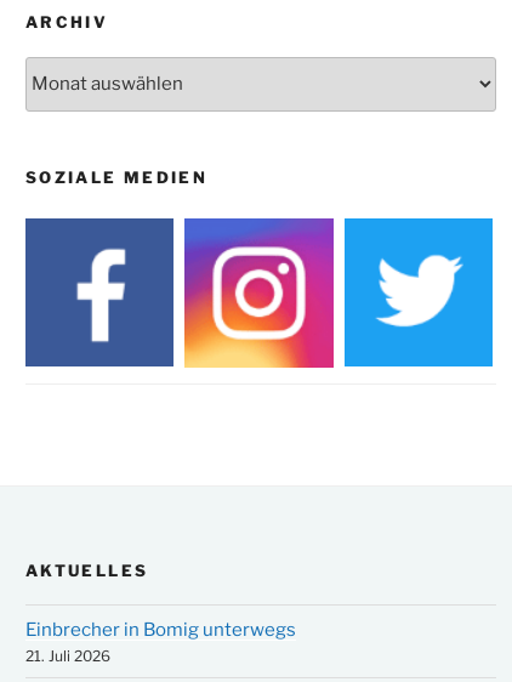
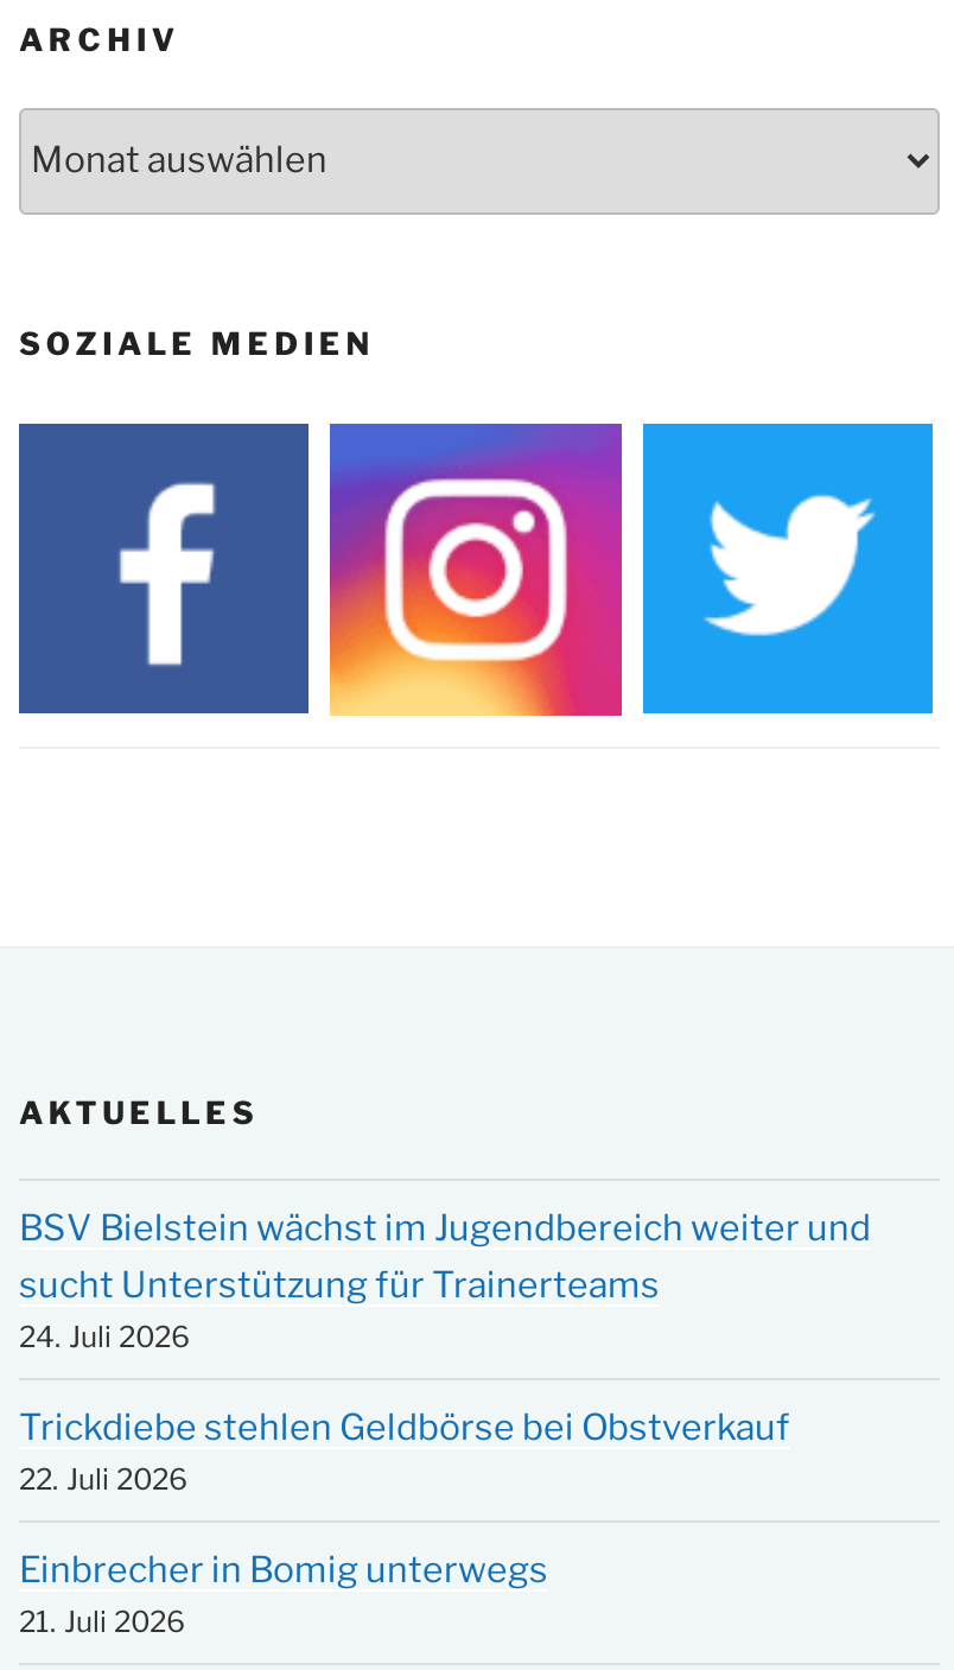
none -> [19,1206,871,1496] BSV Bielstein wächst im Jugendbereich weiter und | sucht Unterstützung für Trainerteams | 24. Juli 2026 | Trickdiebe stehlen Geldbörse bei Obstverkauf | 22. Juli 2026

